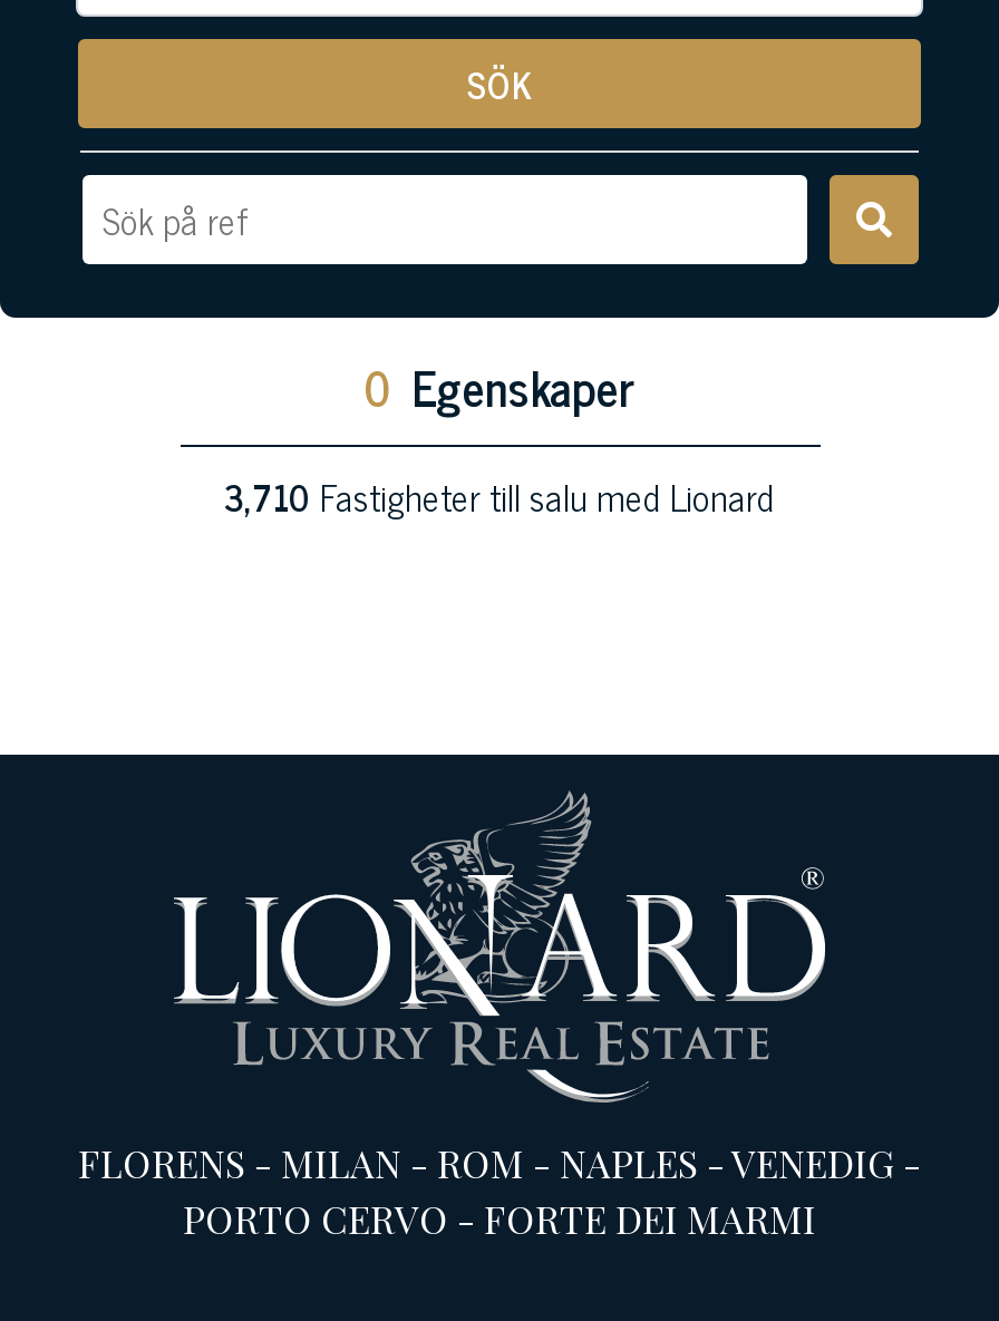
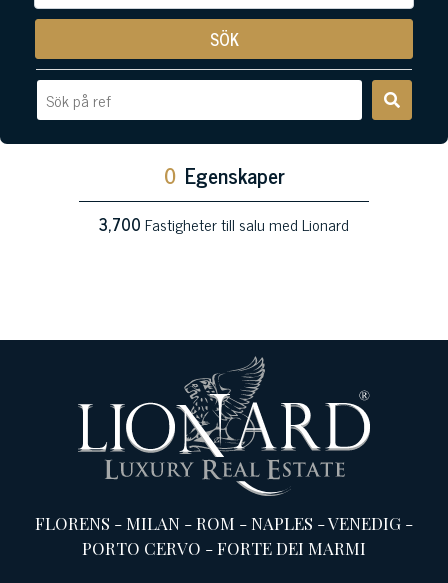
[224,467,775,525] 3,710 Fastigheter till salu med Lionard -> [99,211,349,237] 3,700 Fastigheter till salu med Lionard

